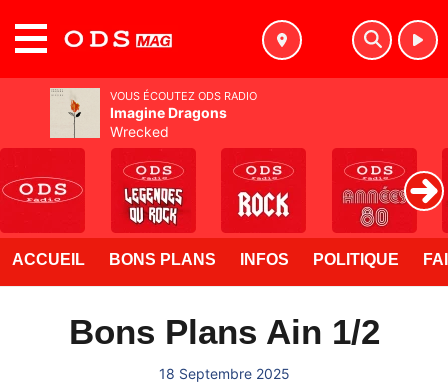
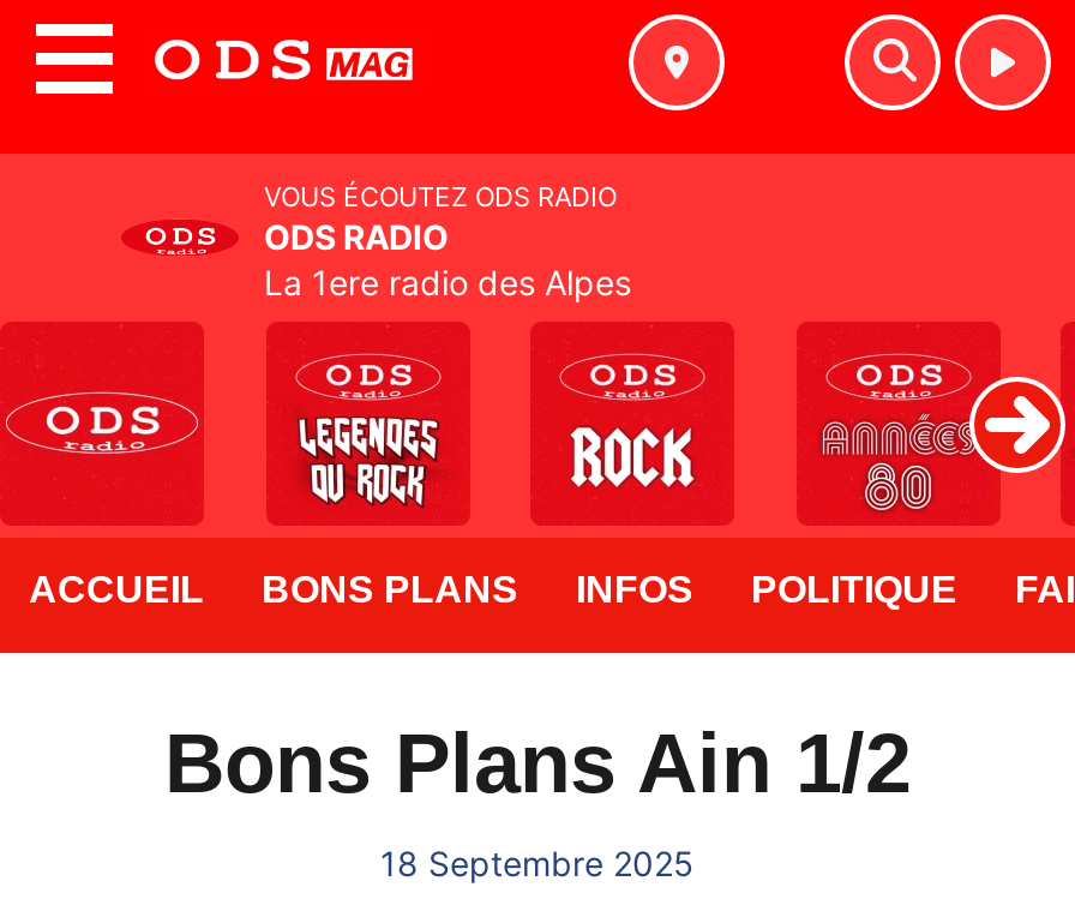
[49,87,227,140] [image] | Imagine Dragons | Wrecked -> [120,178,631,302] [image] | ODS RADIO | La 1ere radio des Alpes

